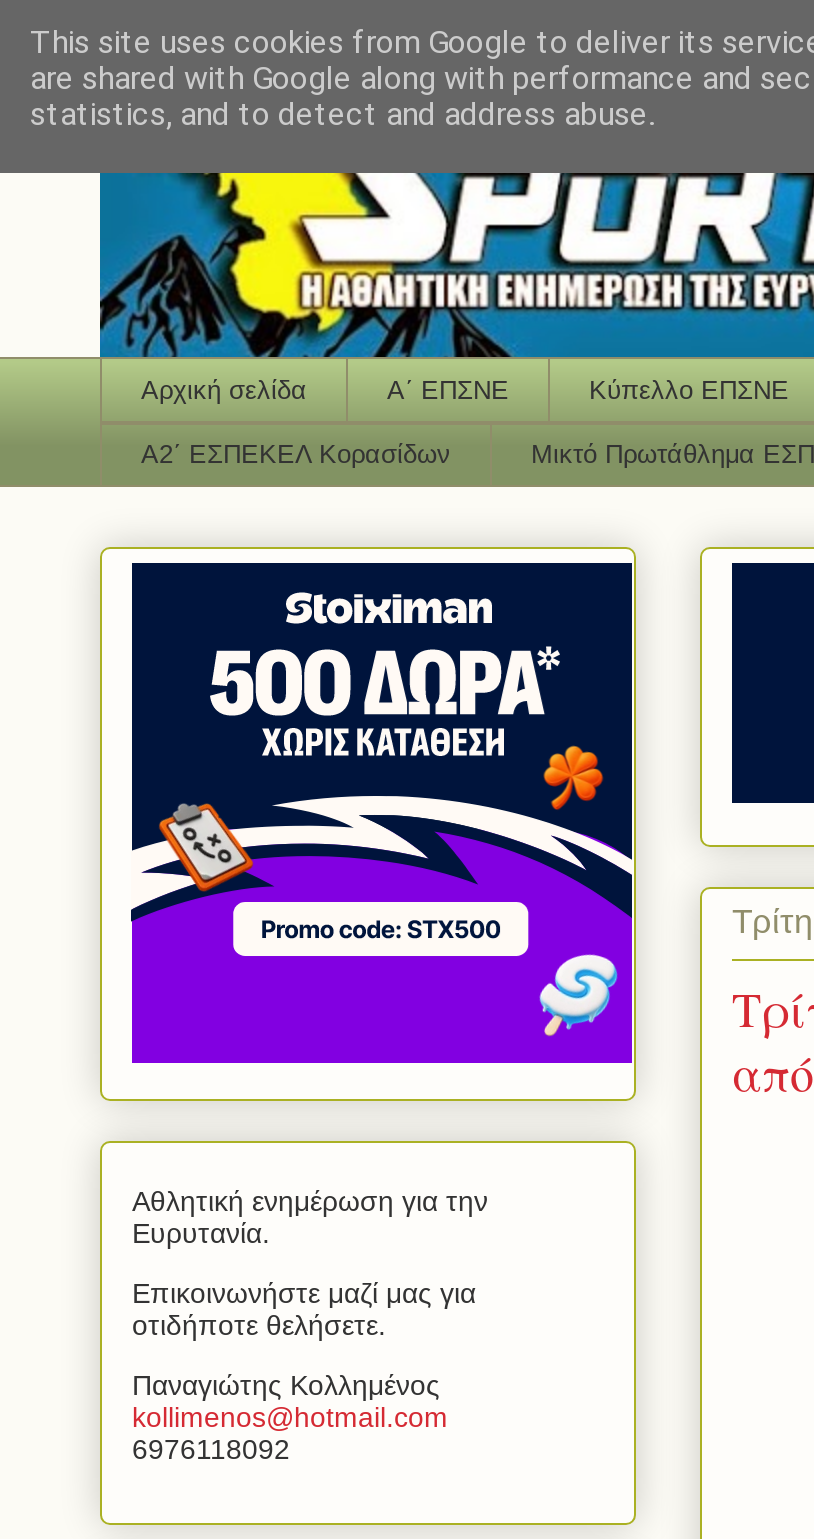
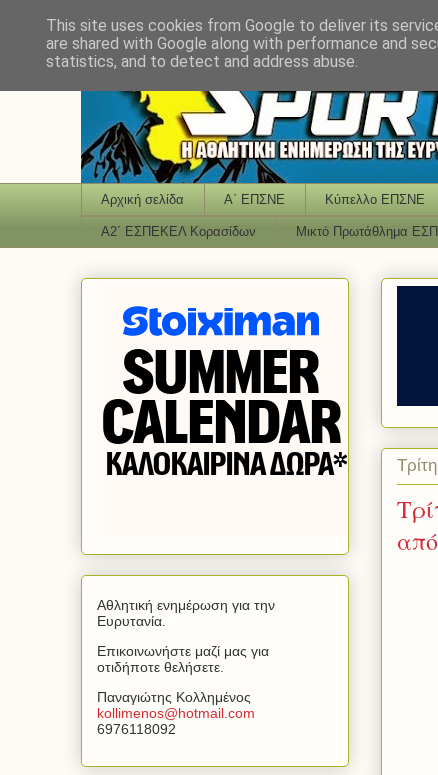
[128,561,634,1065] [image] -> [96,286,348,536] [image]

